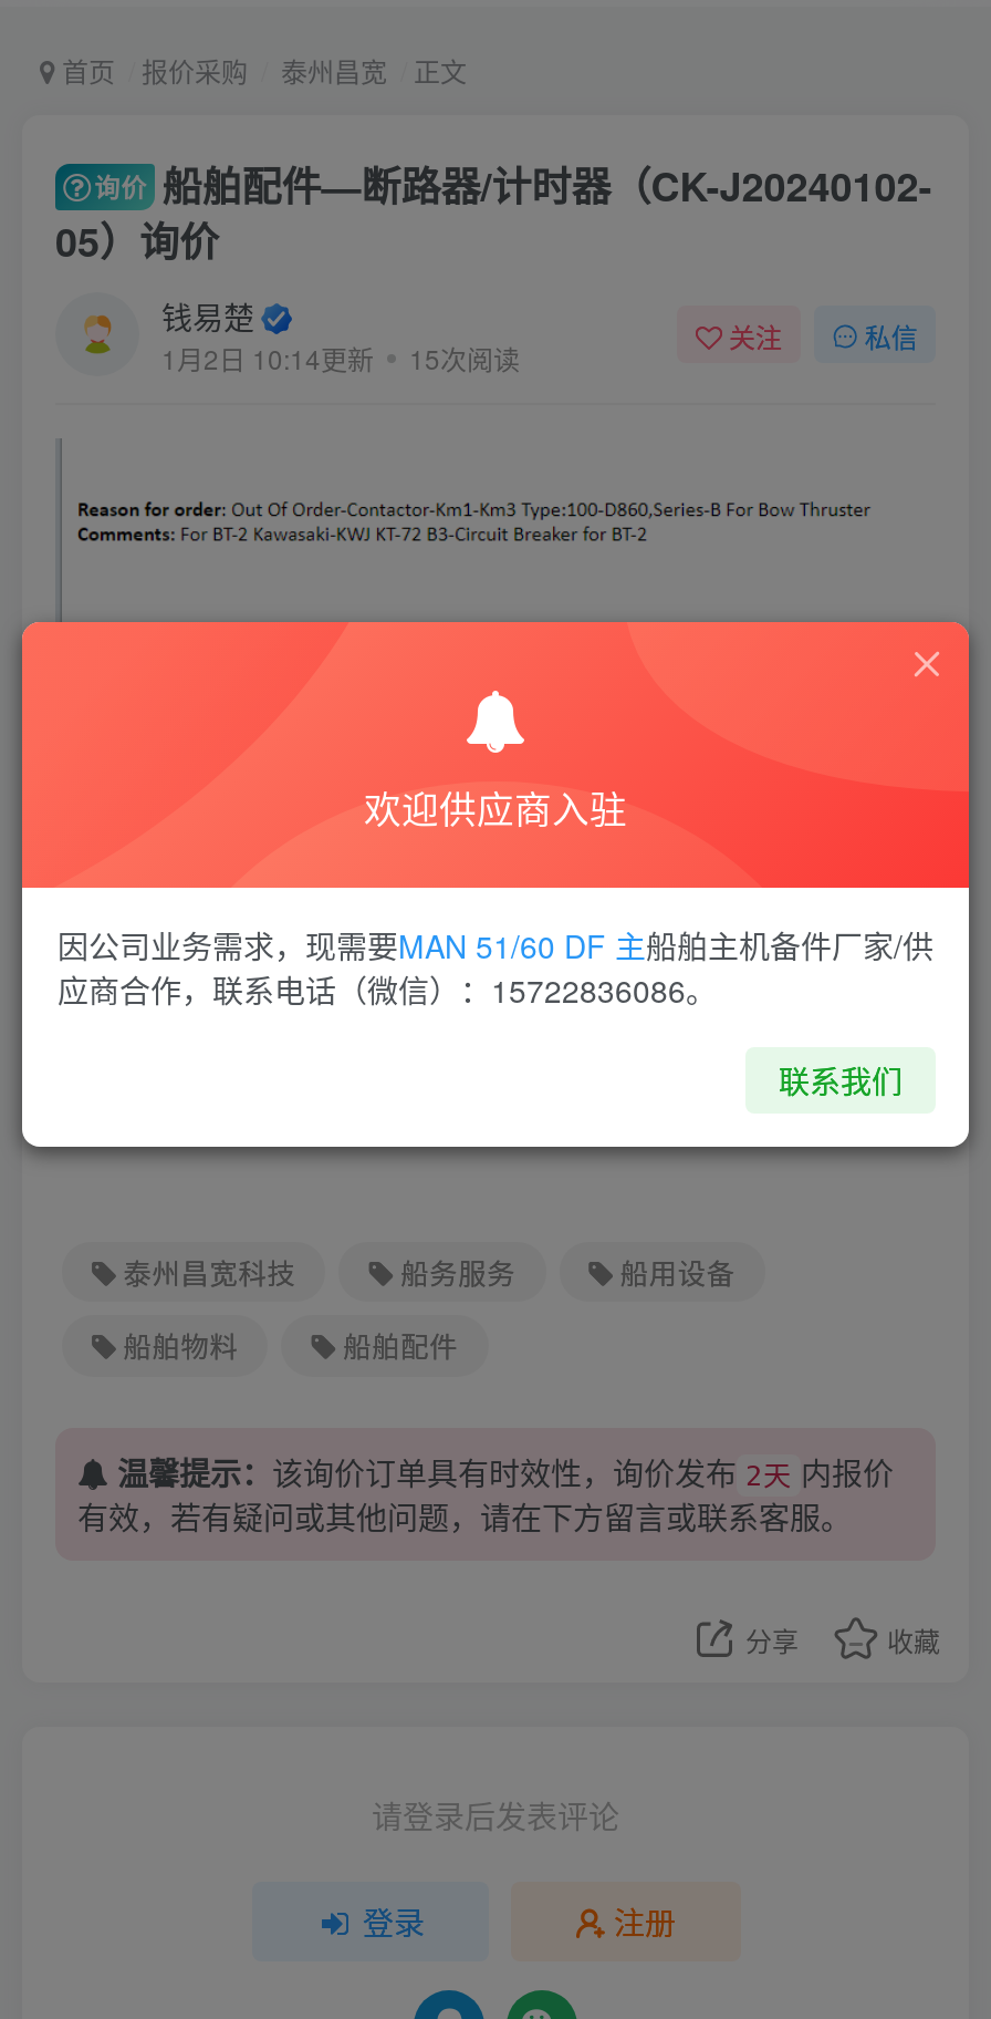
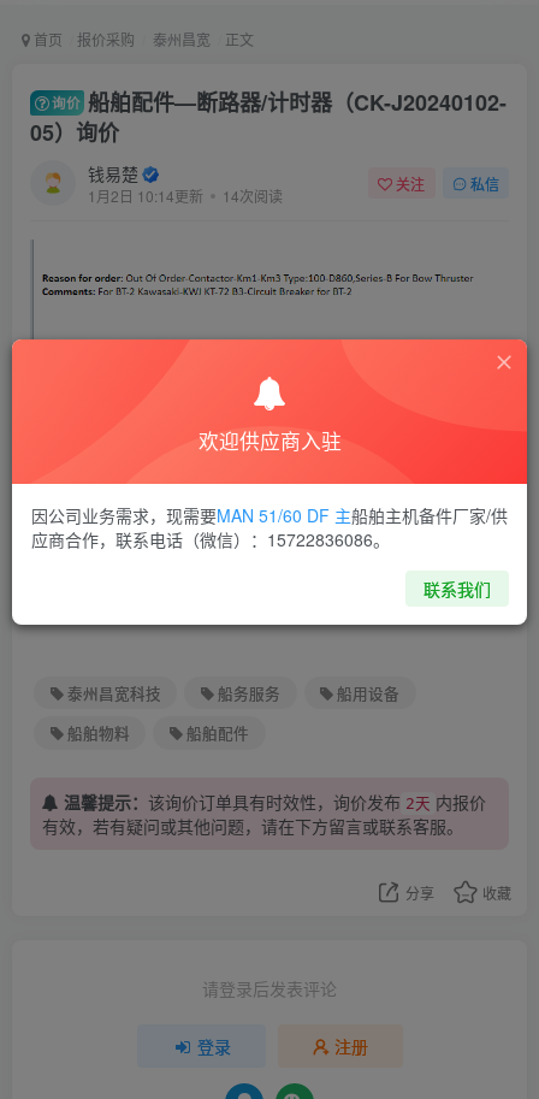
[161,338,520,375] 1月2日 10:14更新 15次阅读 -> [88,185,283,205] 1月2日 10:14更新 14次阅读

